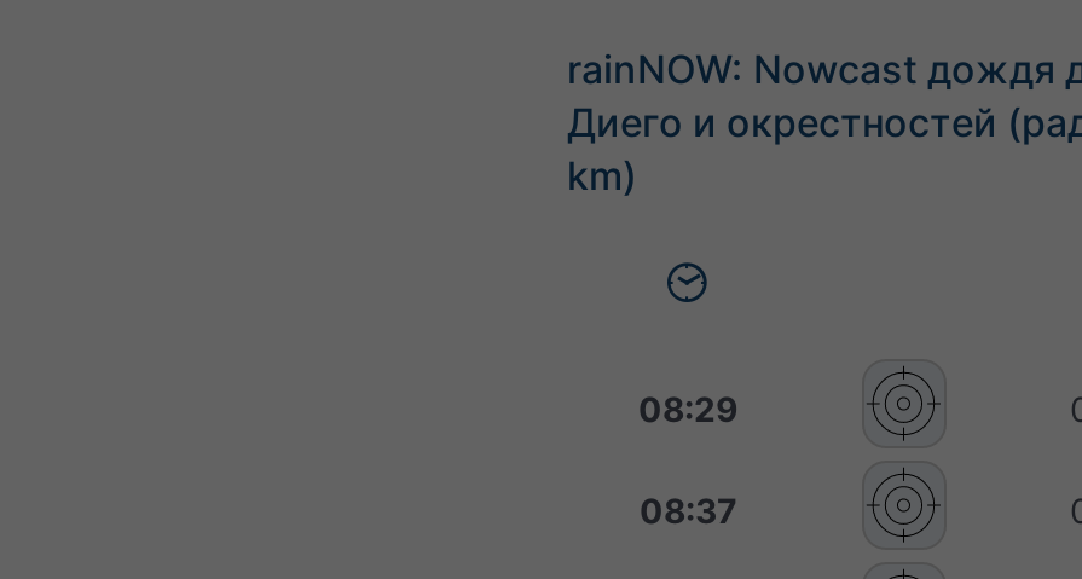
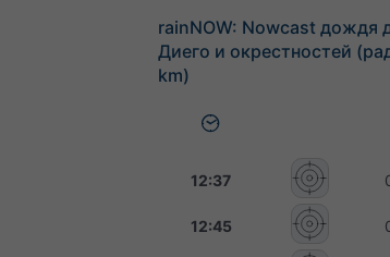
[638,389,737,430] 08:29 -> [191,171,231,190] 12:37
[640,491,736,532] 08:37 -> [190,217,231,236] 12:45

